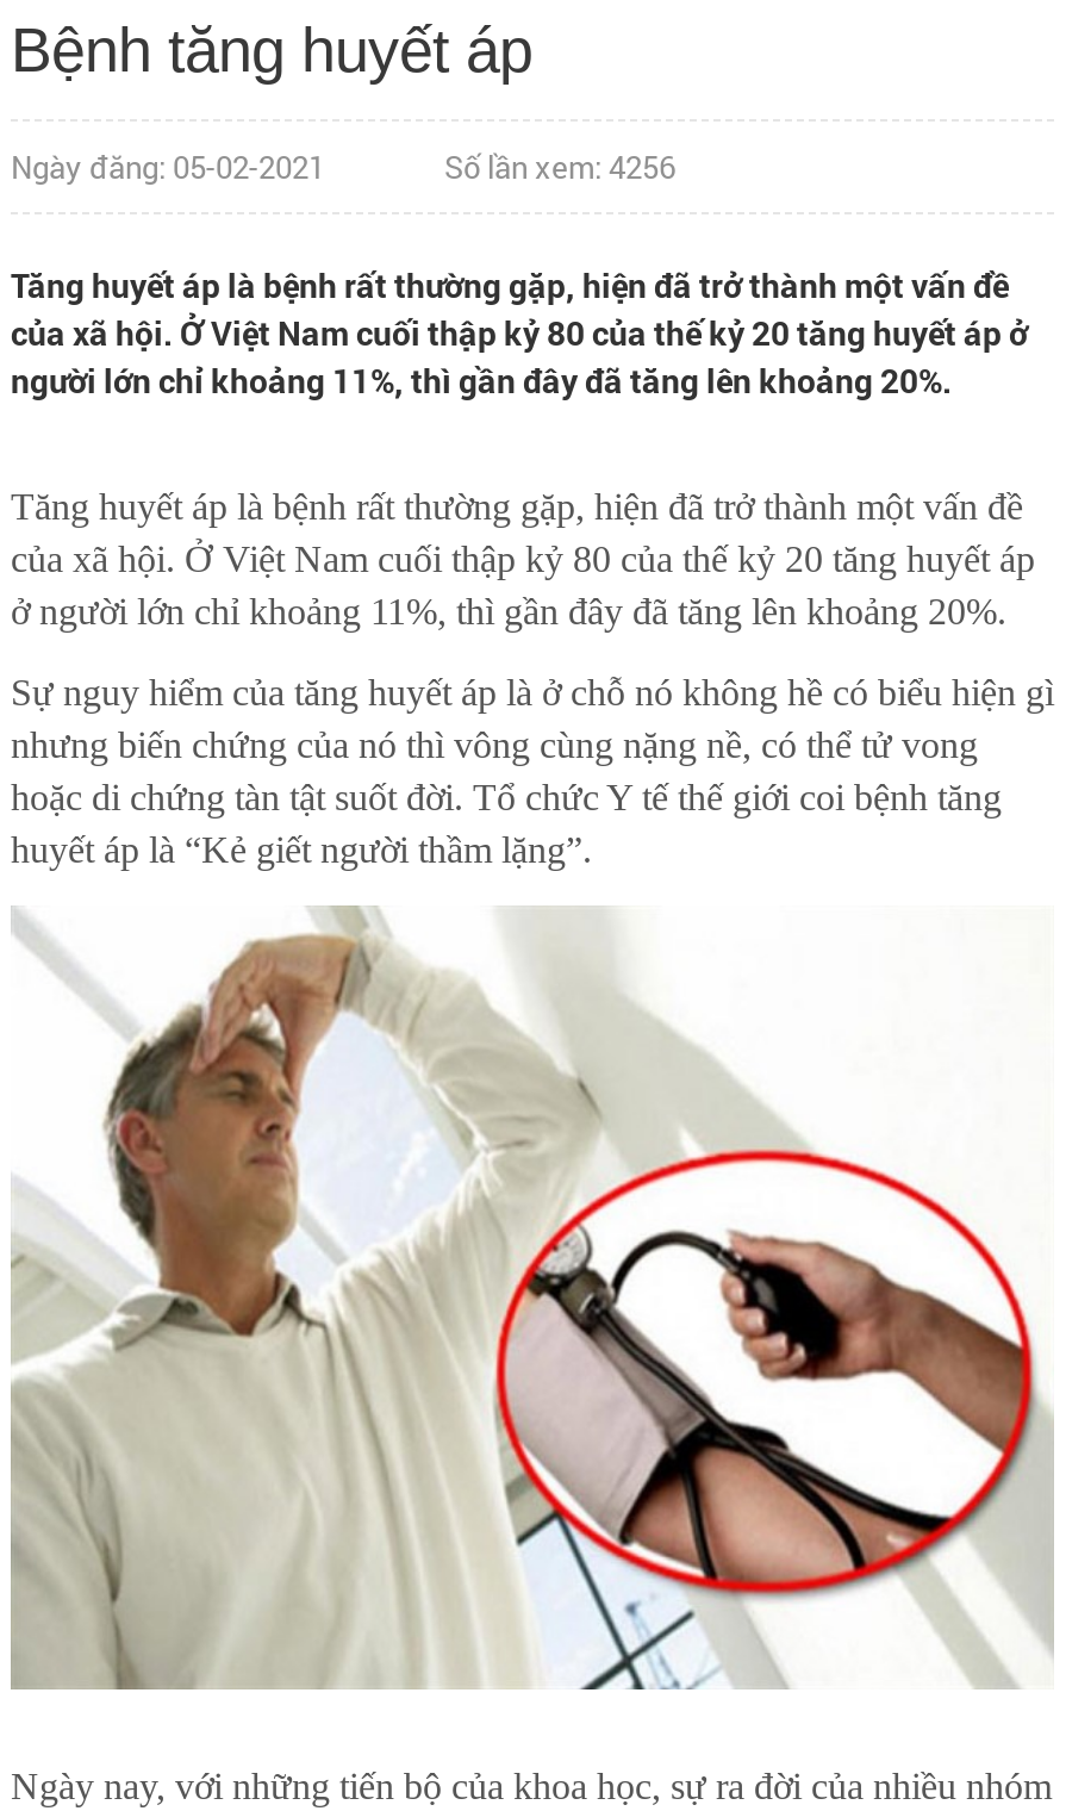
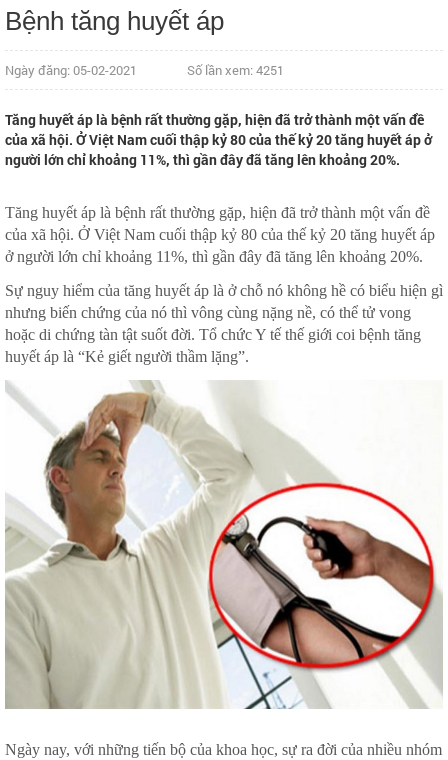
[444,145,675,188] Số lần xem: 4256 -> [187,61,284,79] Số lần xem: 4251

